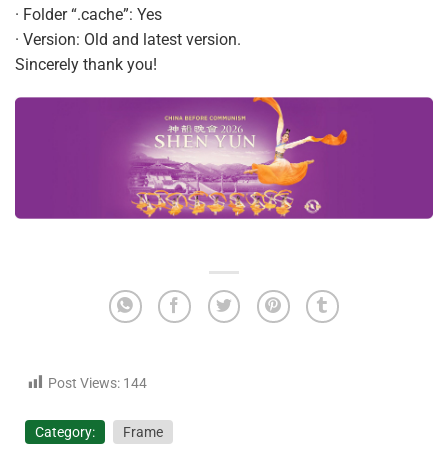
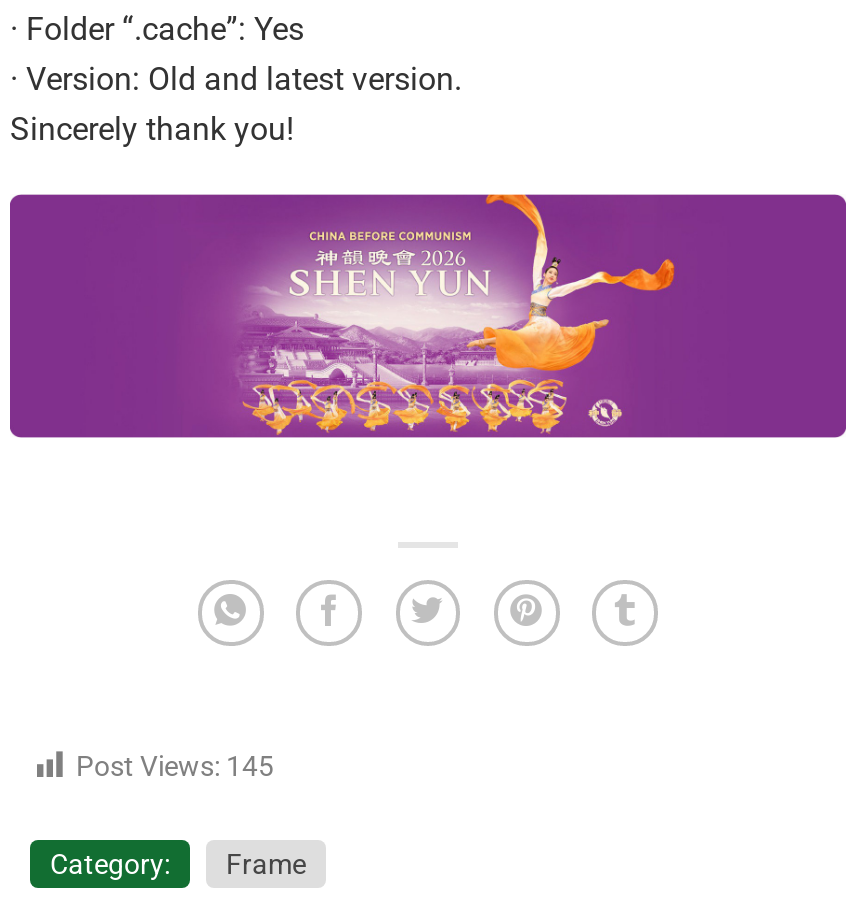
[48,375,147,391] Post Views: 144 -> [76,749,274,781] Post Views: 145

